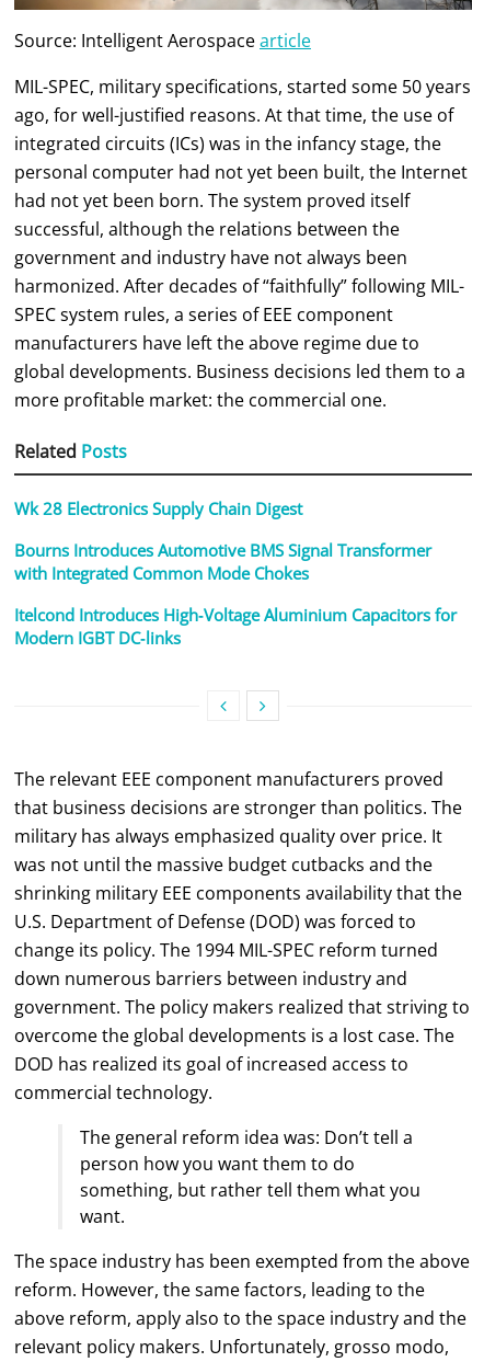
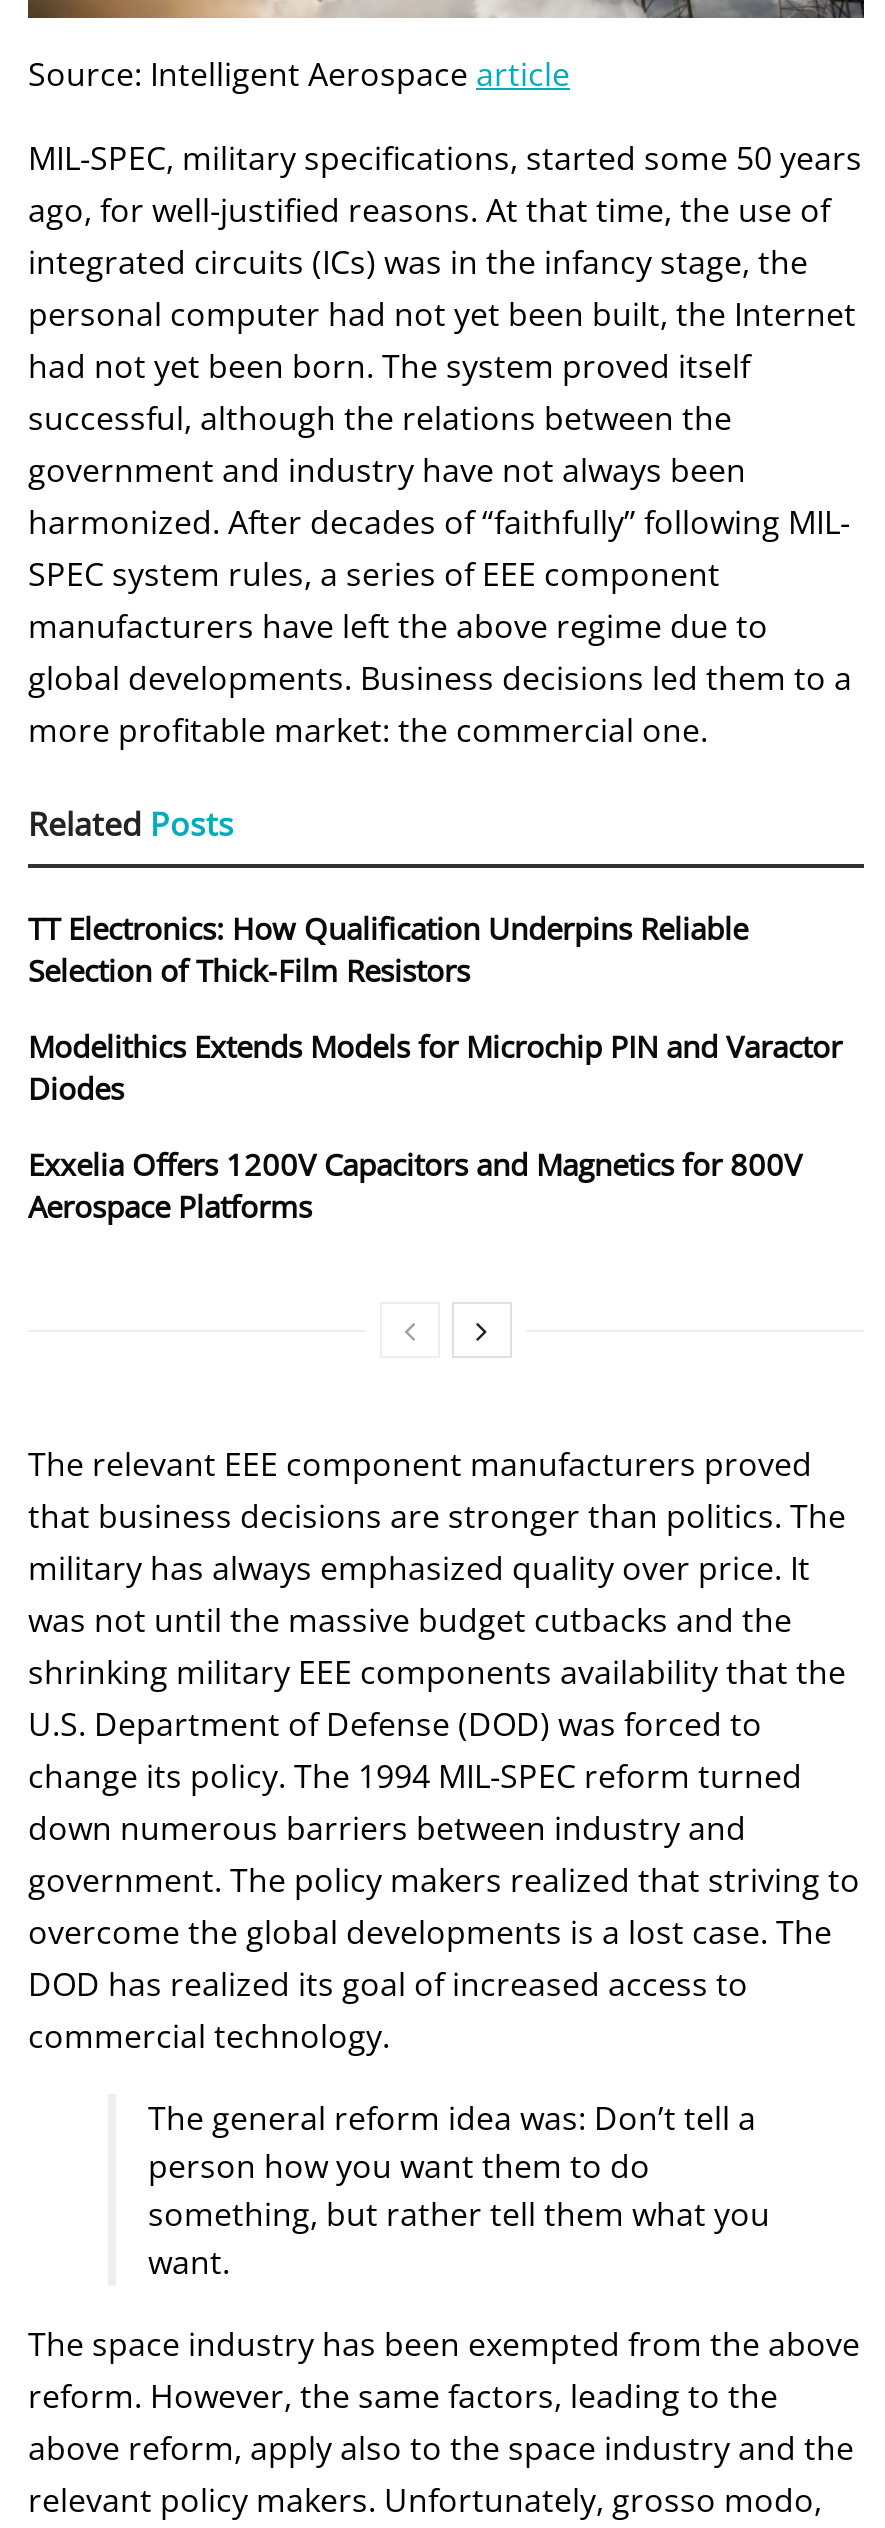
[14,497,302,519] Wk 28 Electronics Supply Chain Digest -> [28,908,748,990] TT Electronics: How Qualification Underpins Reliable | Selection of Thick‑Film Resistors
[14,539,431,584] Bourns Introduces Automotive BMS Signal Transformer | with Integrated Common Mode Chokes -> [28,1026,842,1108] Modelithics Extends Models for Microchip PIN and Varactor | Diodes
[14,604,457,648] Itelcond Introduces High‑Voltage Aluminium Capacitors for | Modern IGBT DC‑links -> [28,1144,802,1226] Exxelia Offers 1200V Capacitors and Magnetics for 800V | Aerospace Platforms

